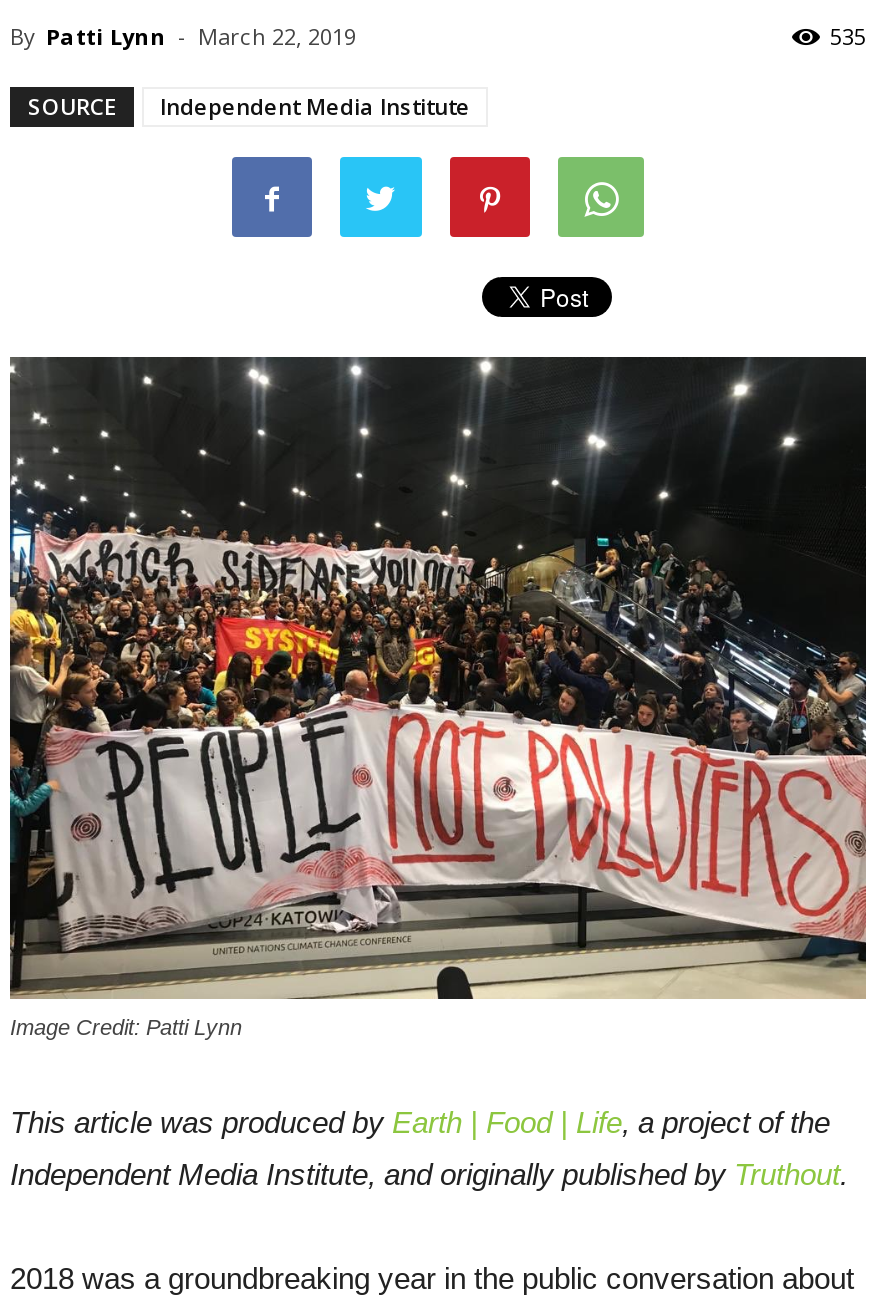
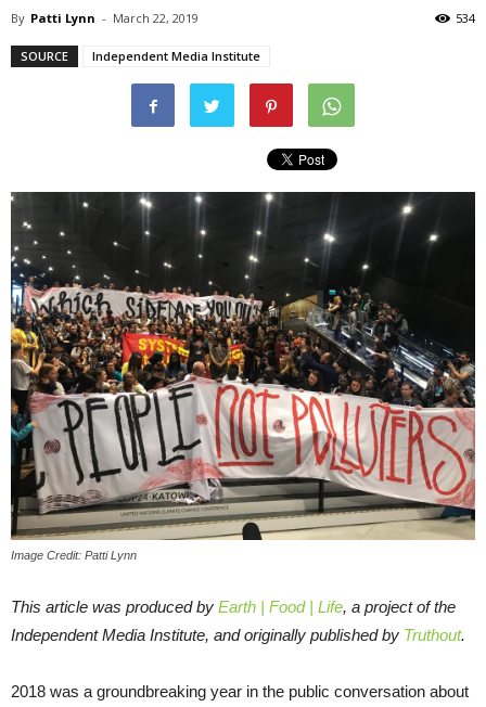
[830,21,866,51] 535 -> [456,10,475,26] 534

